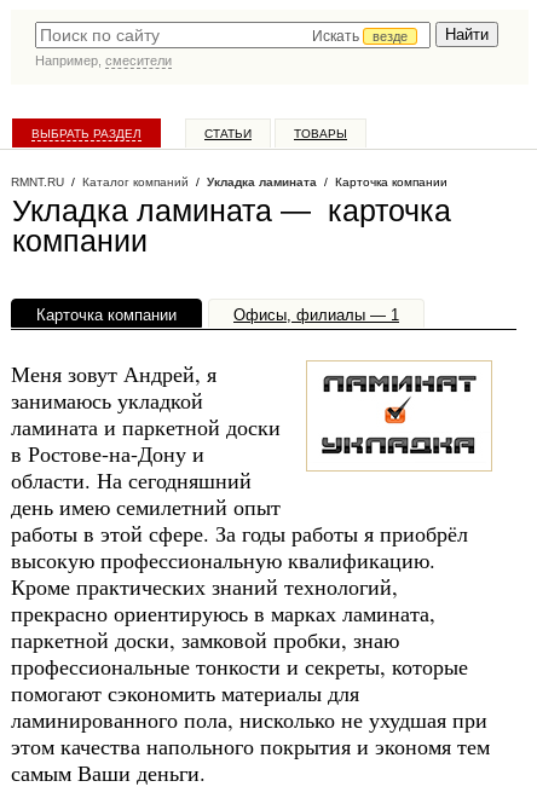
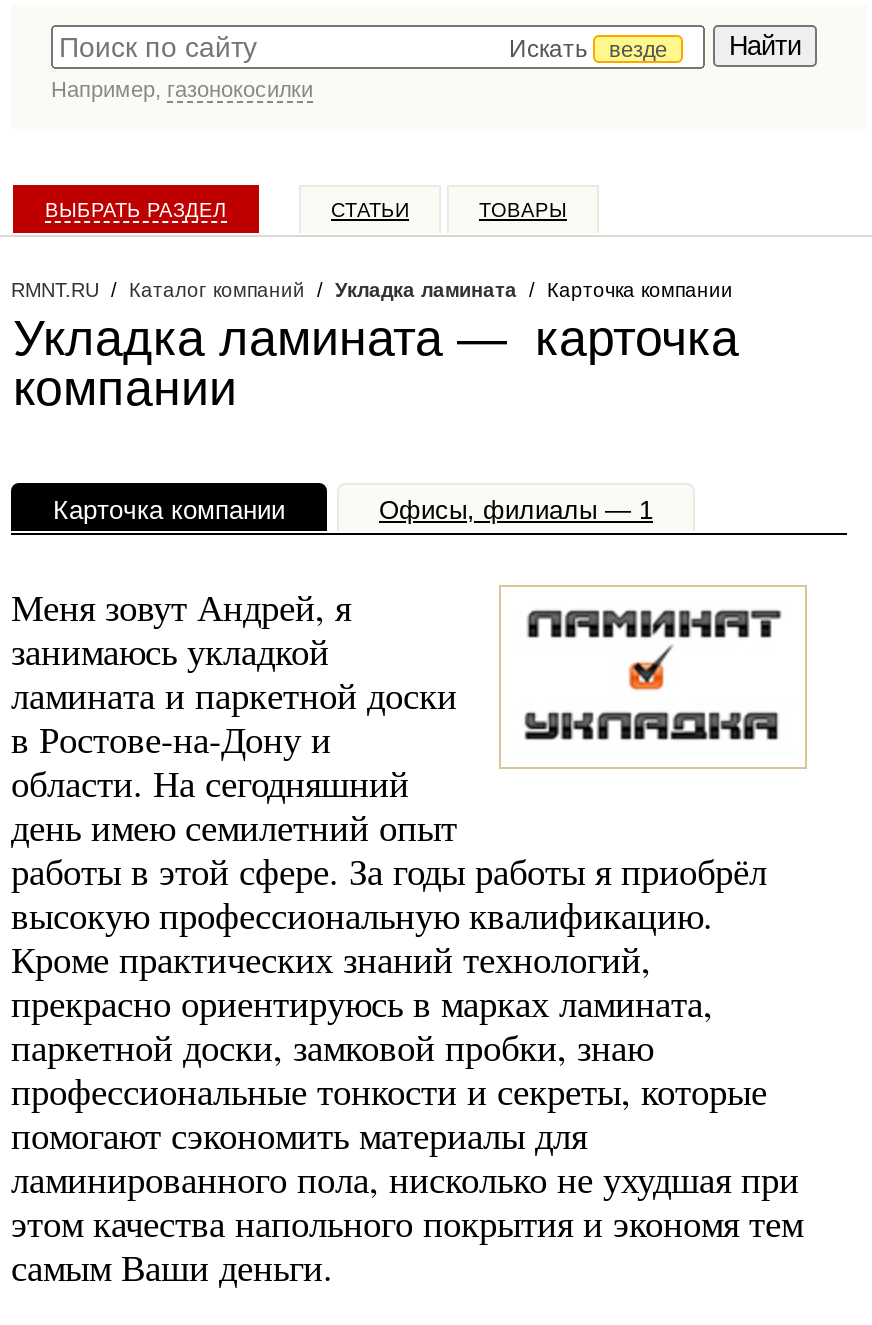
[35,53,172,68] Например, смесители -> [51,77,313,101] Например, газонокосилки

